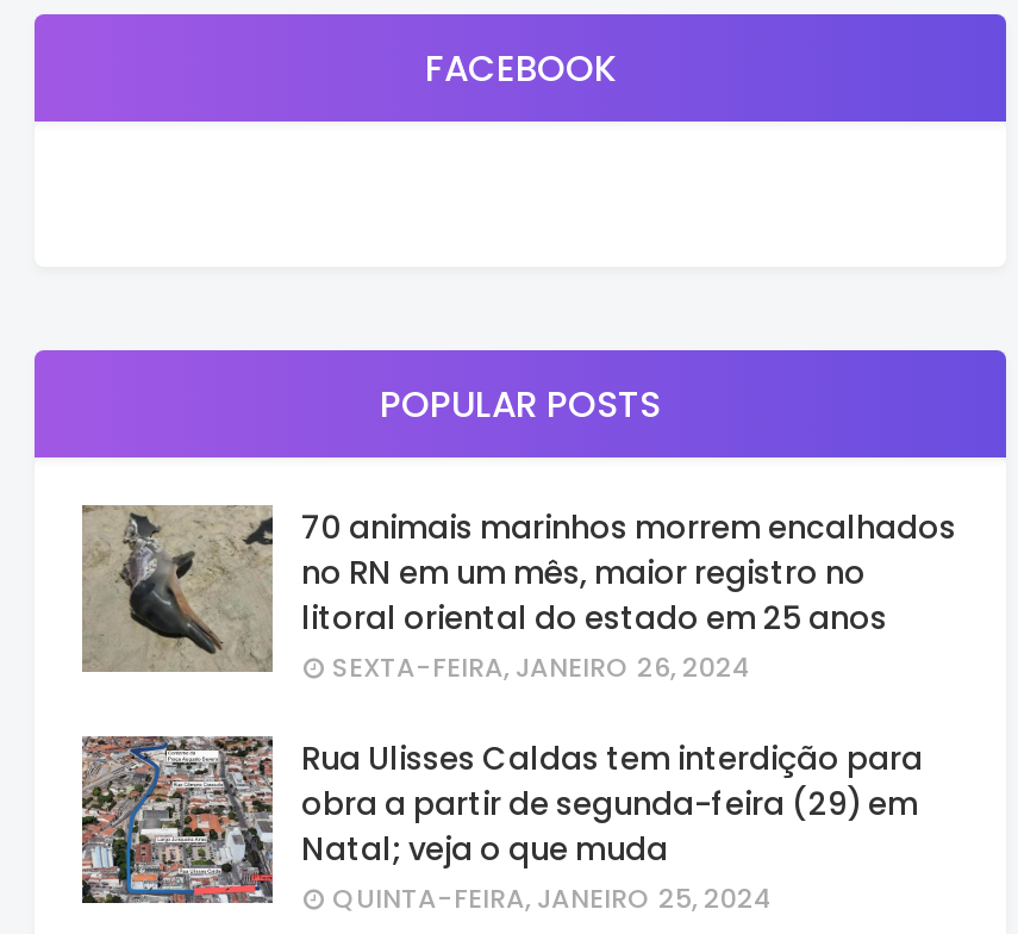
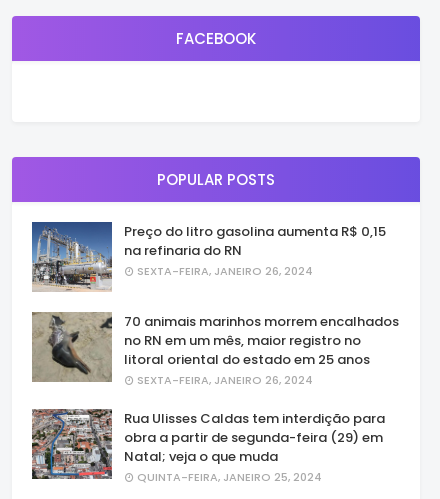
none -> [31,221,386,291] [image] | Preço do litro gasolina aumenta R$ 0,15 | na refinaria do RN | SEXTA-FEIRA, JANEIRO 26, 2024

